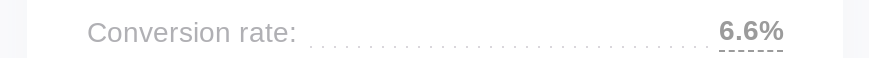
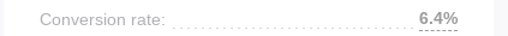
[719,14,783,46] 6.6% -> [419,8,458,28] 6.4%

